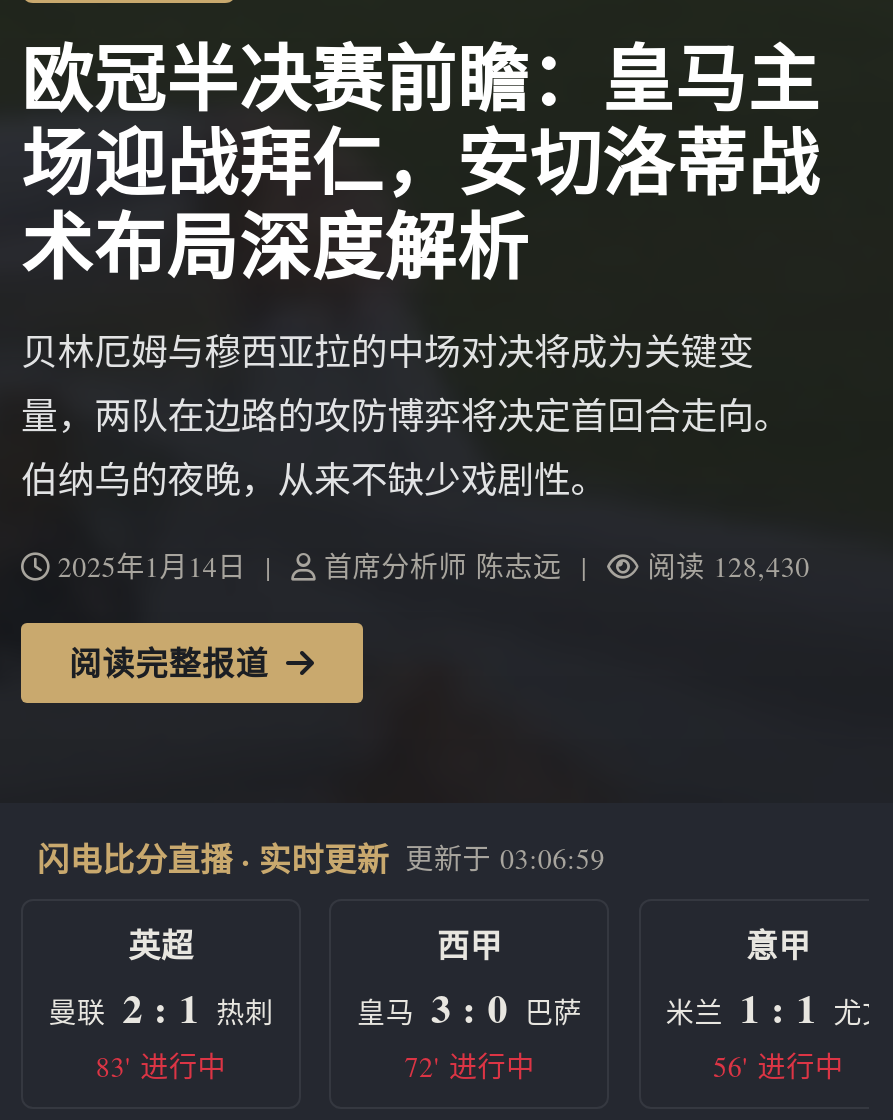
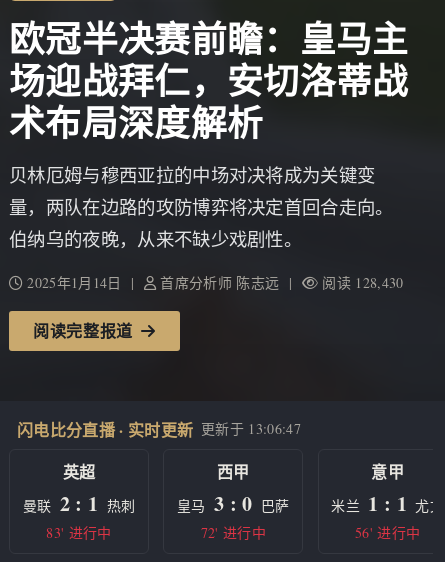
[37,835,605,881] 闪电比分直播 · 实时更新 更新于03:06:59 -> [17,417,301,440] 闪电比分直播 · 实时更新 更新于13:06:47

